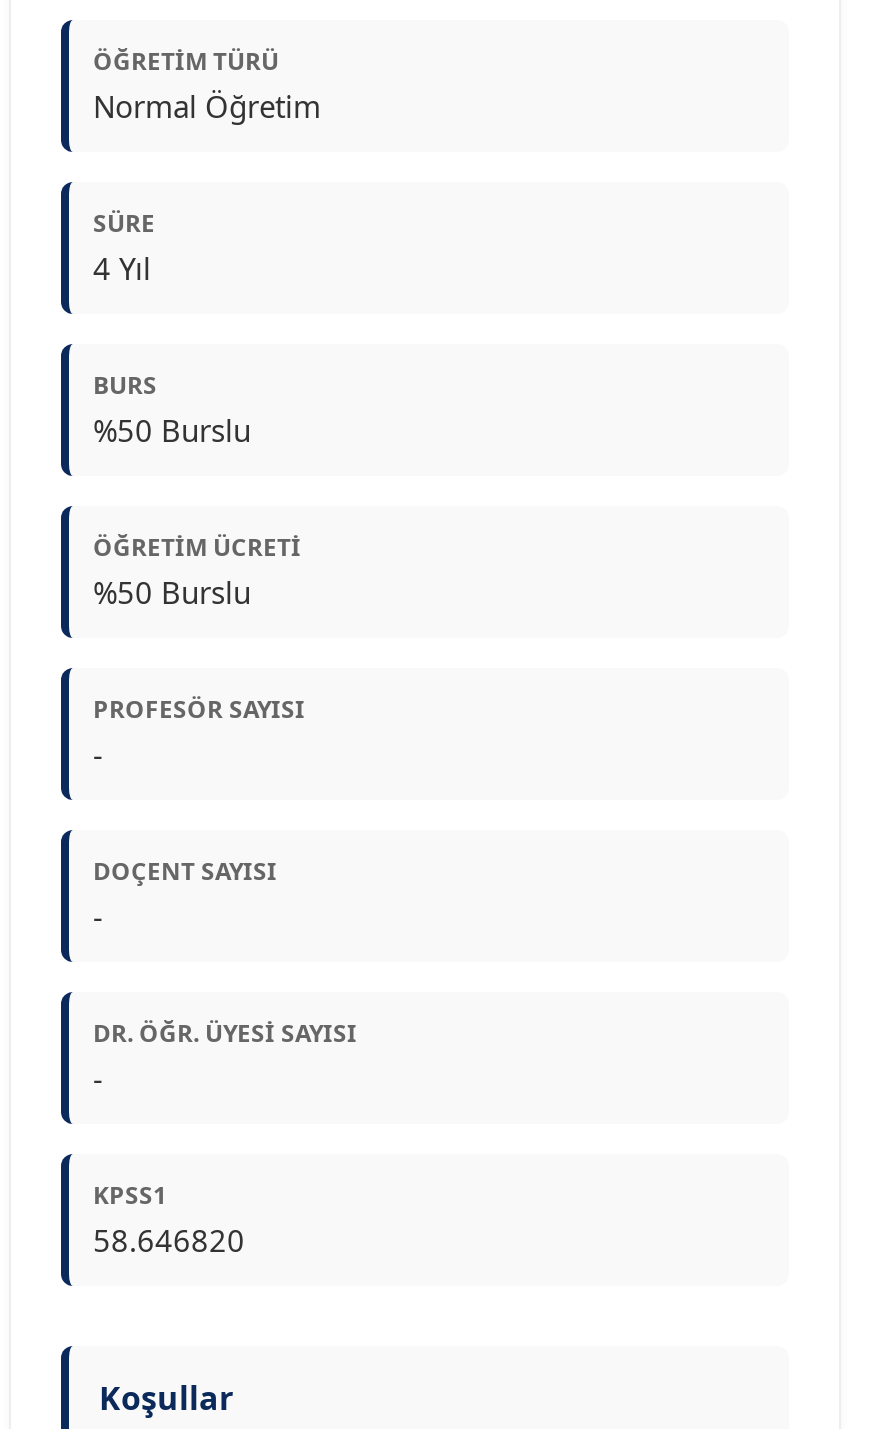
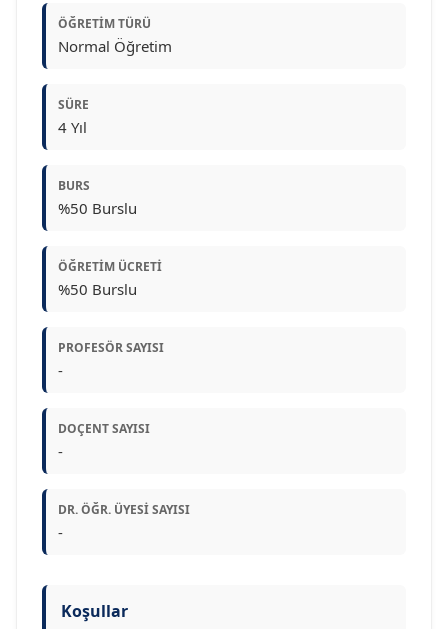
[93,1177,245,1259] KPSS1 | 58.646820 -> none

